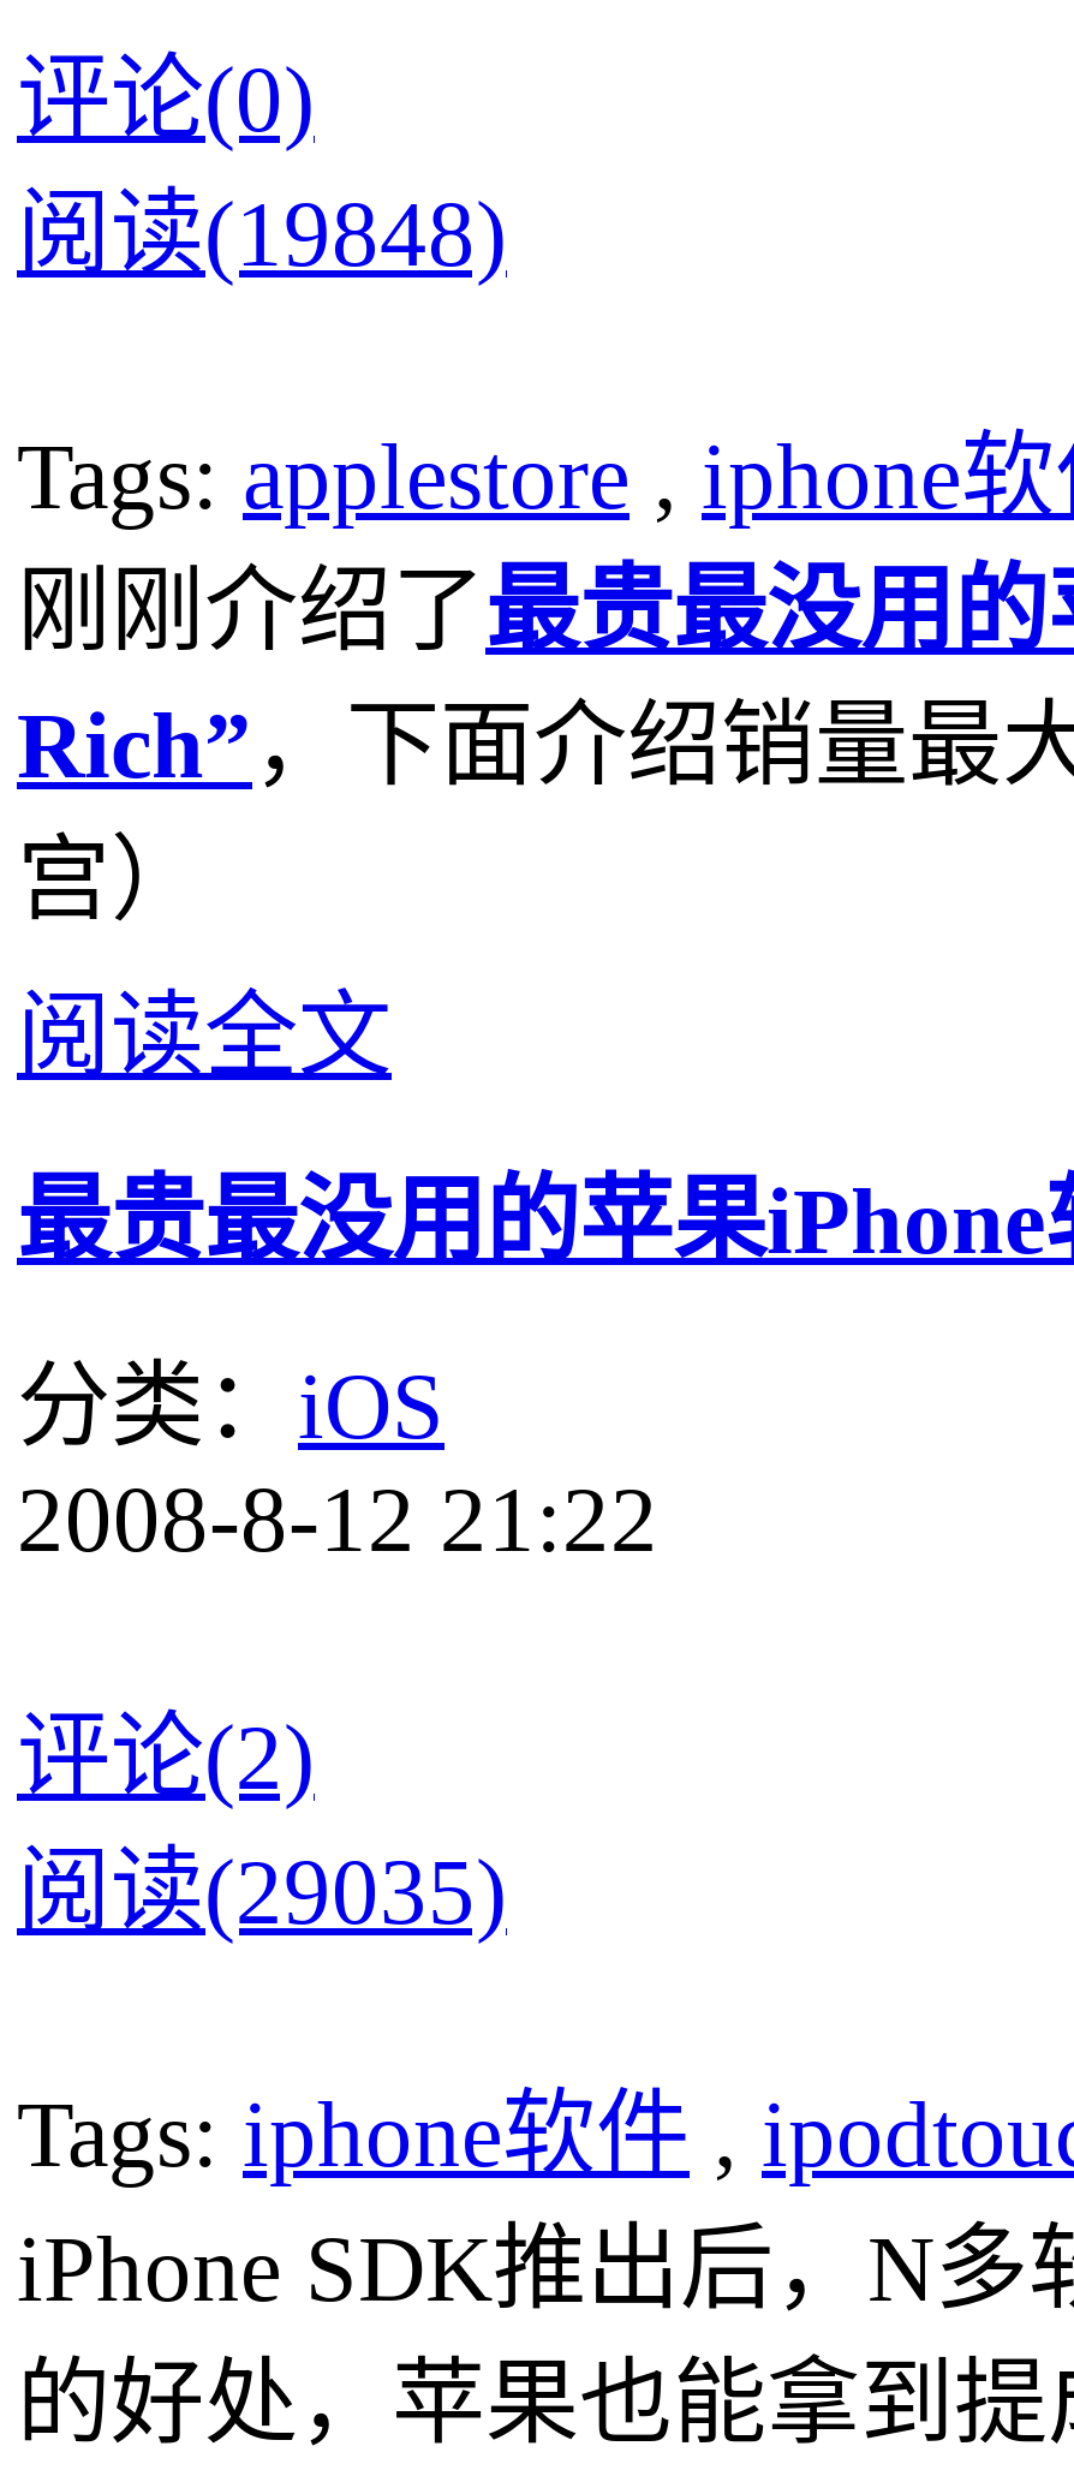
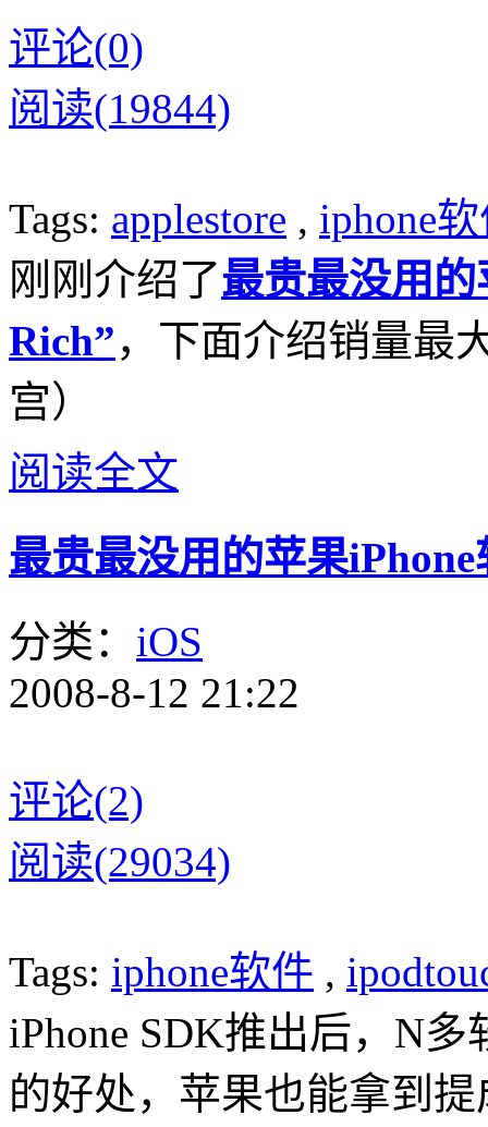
[17,181,507,284] 阅读(19848) -> [9,85,231,132] 阅读(19844)
[17,1840,507,1944] 阅读(29035) -> [9,838,231,885] 阅读(29034)

